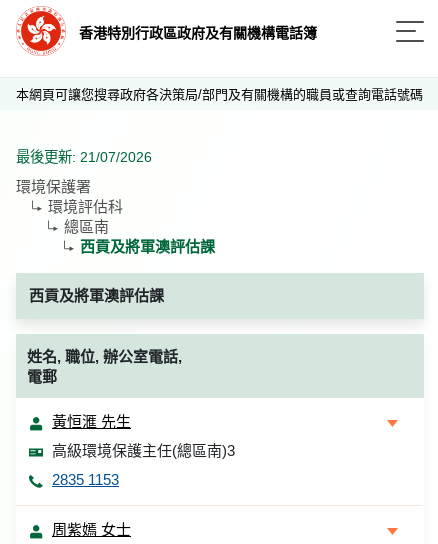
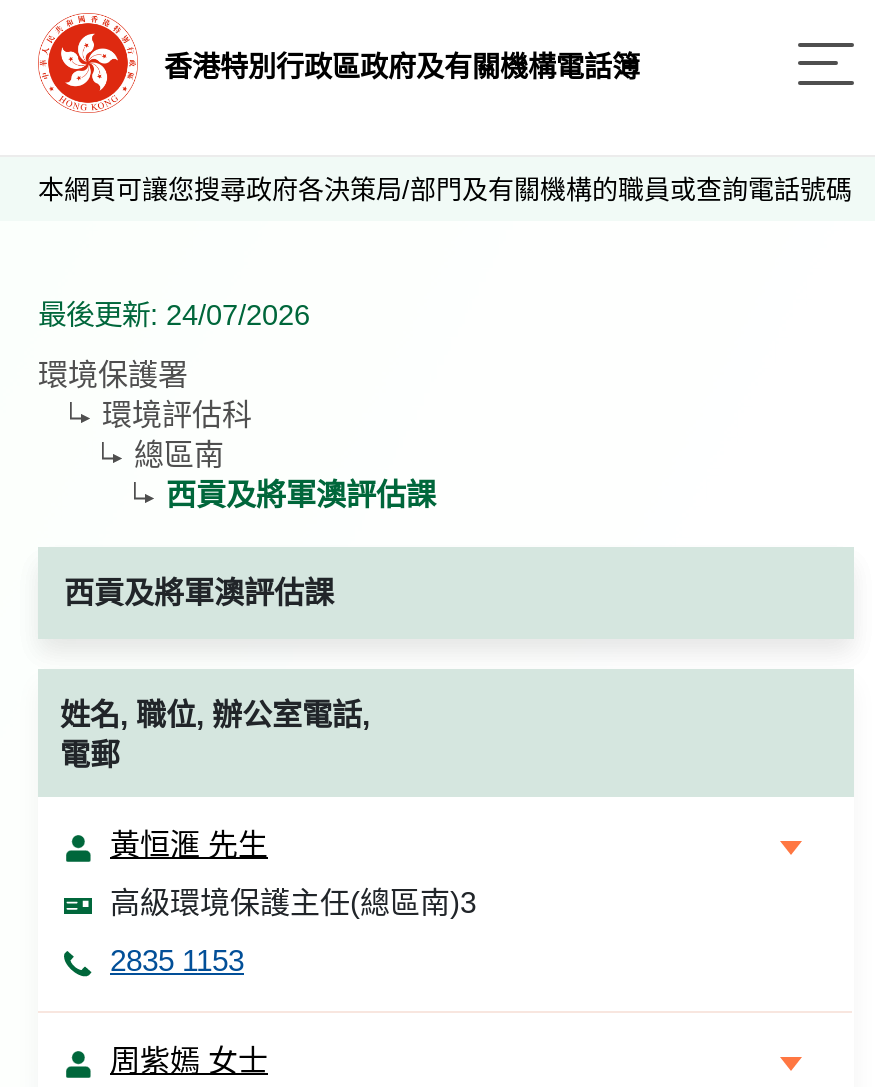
[16,149,152,165] 最後更新: 21/07/2026 -> [38,299,310,331] 最後更新: 24/07/2026

